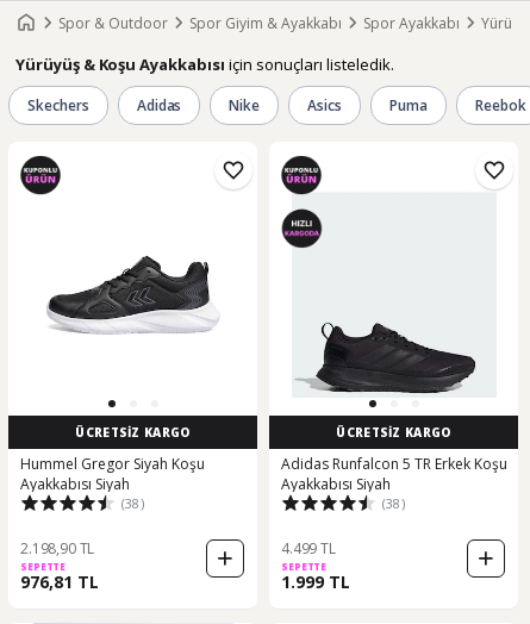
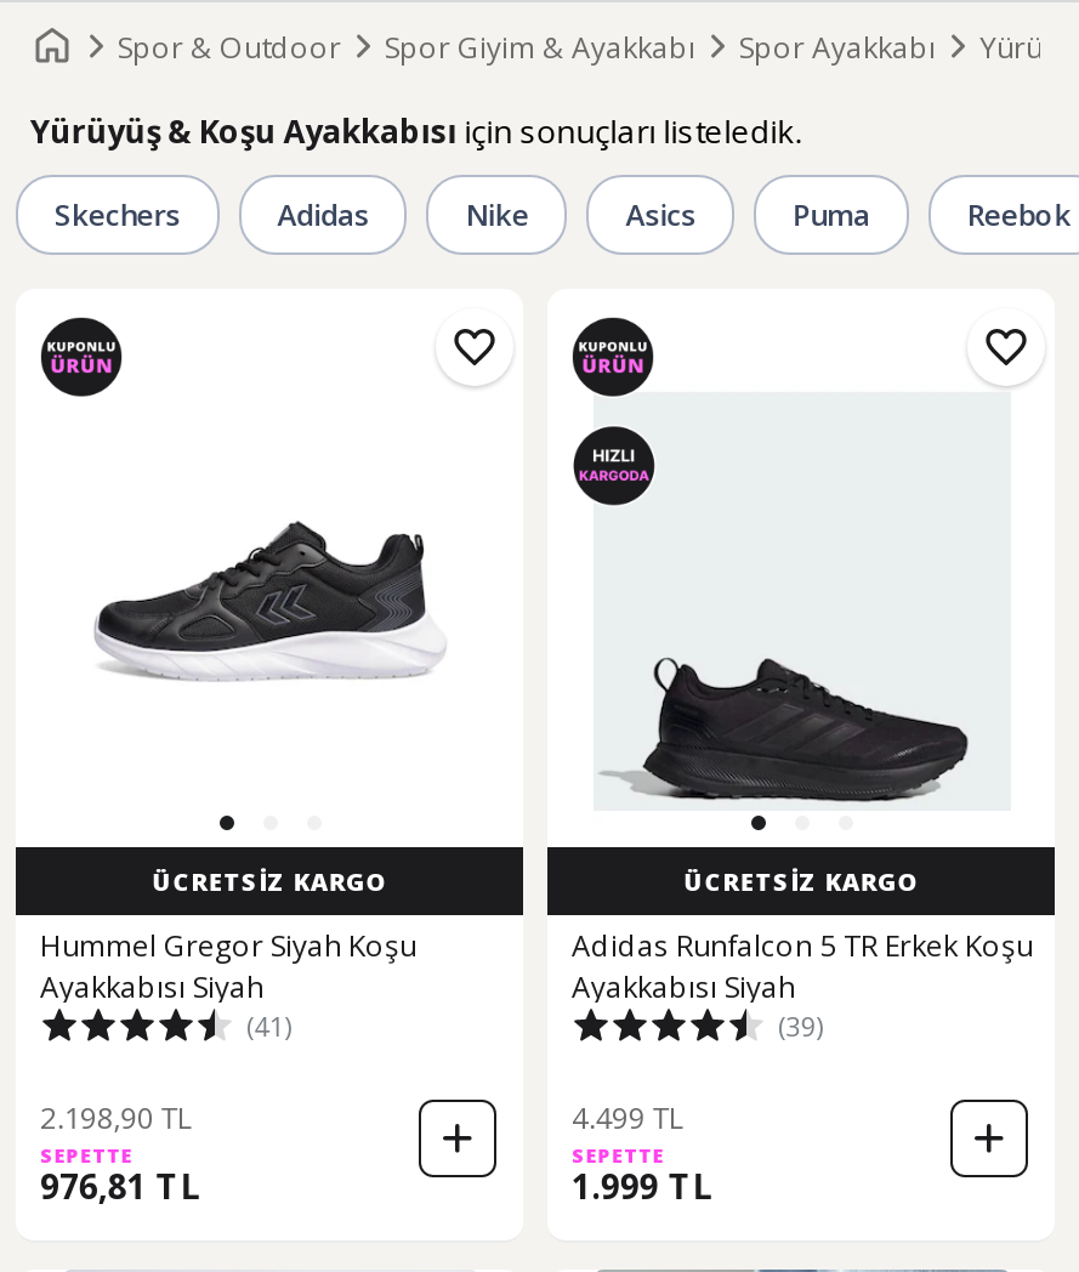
[121,494,144,511] (38) -> [246,1006,292,1043] (41)
[382,494,405,511] (38) -> [778,1006,823,1043] (39)

